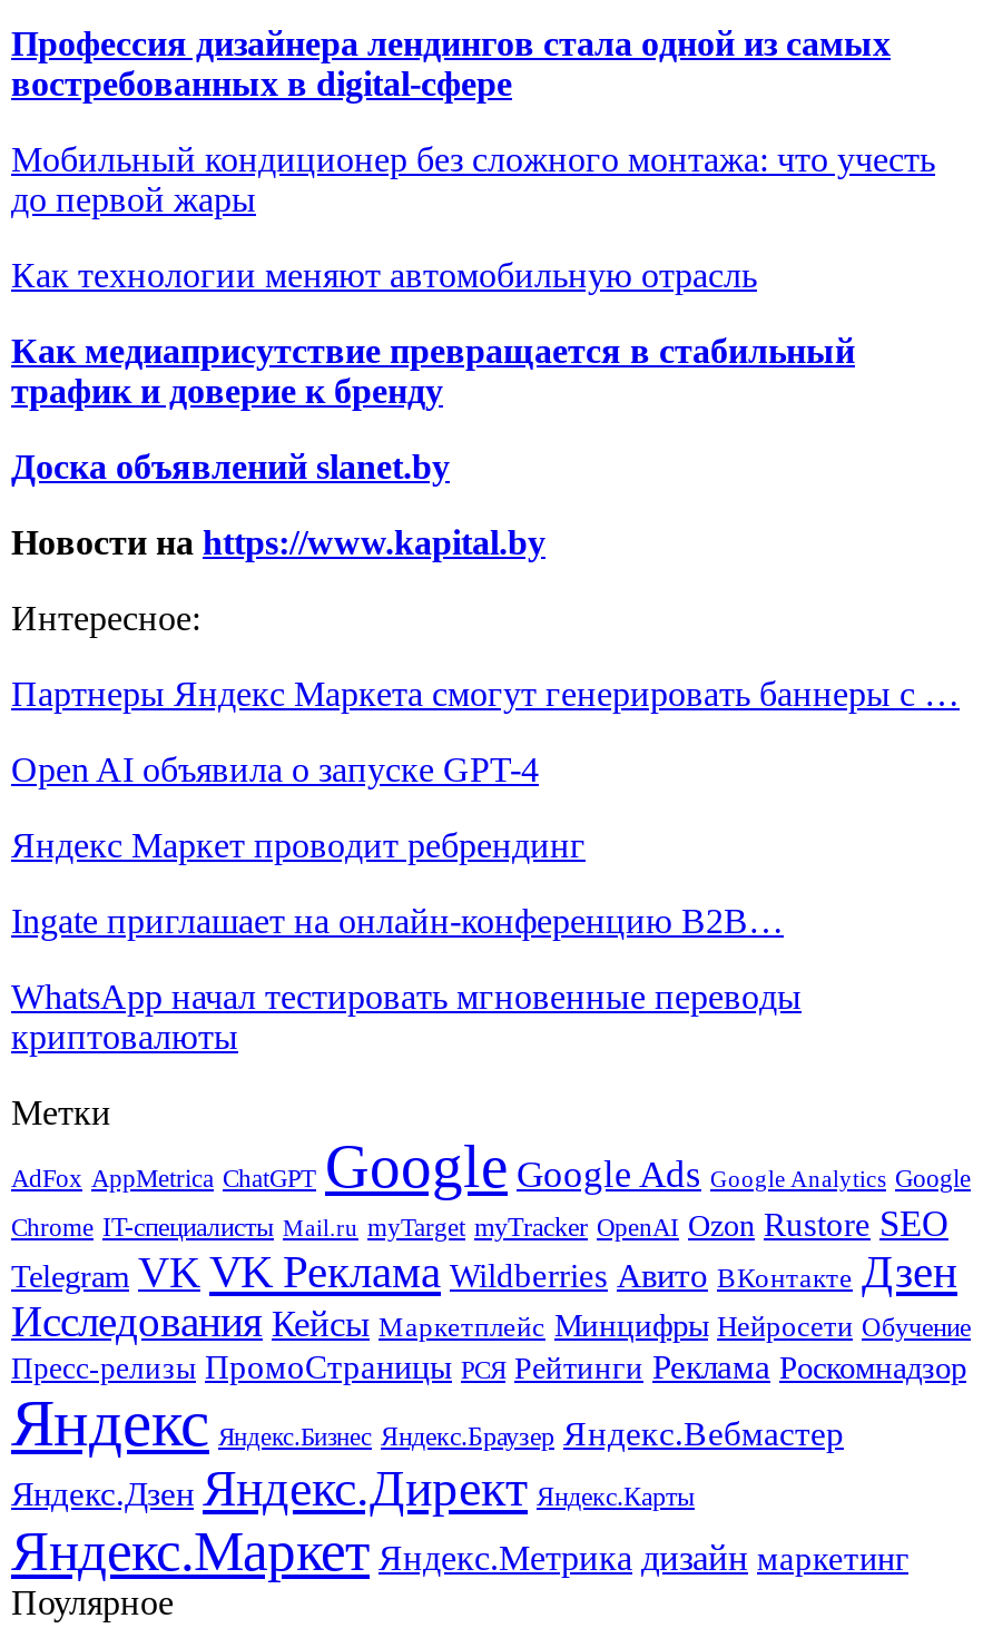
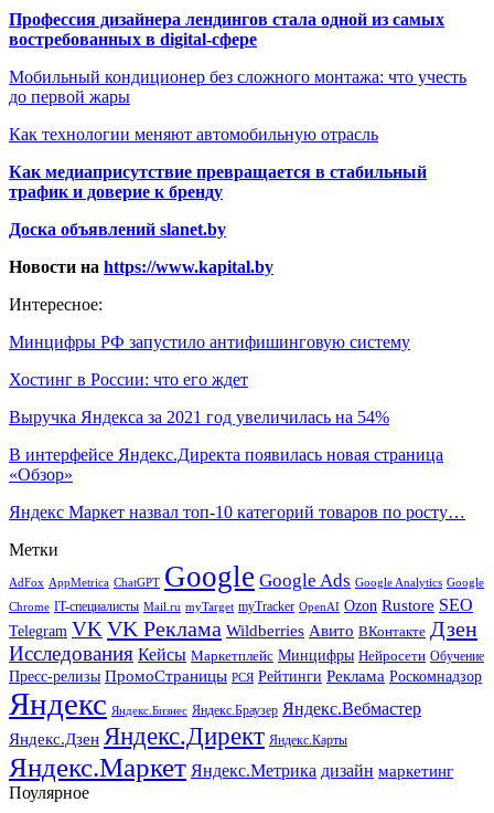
[11,674,960,712] Партнеры Яндекс Маркета смогут генерировать баннеры с … -> [9,332,410,351] Минцифры РФ запустило антифишинговую систему
[11,750,539,788] Open AI объявила о запуске GPT-4 -> [9,370,248,389] Хостинг в России: что его ждет
[11,826,586,864] Яндекс Маркет проводит ребрендинг -> [9,407,389,426] Выручка Яндекса за 2021 год увеличилась на 54%
[11,902,784,939] Ingate приглашает на онлайн-конференцию B2B… -> [9,445,443,484] В интерфейсе Яндекс.Директа появилась новая страница | «Обзор»
[11,977,802,1055] WhatsApp начал тестировать мгновенные переводы | криптовалюты -> [9,502,465,521] Яндекс Маркет назвал топ-10 категорий товаров по росту…

